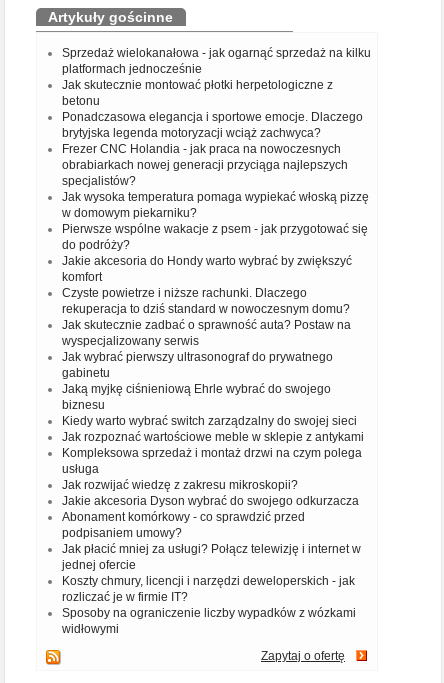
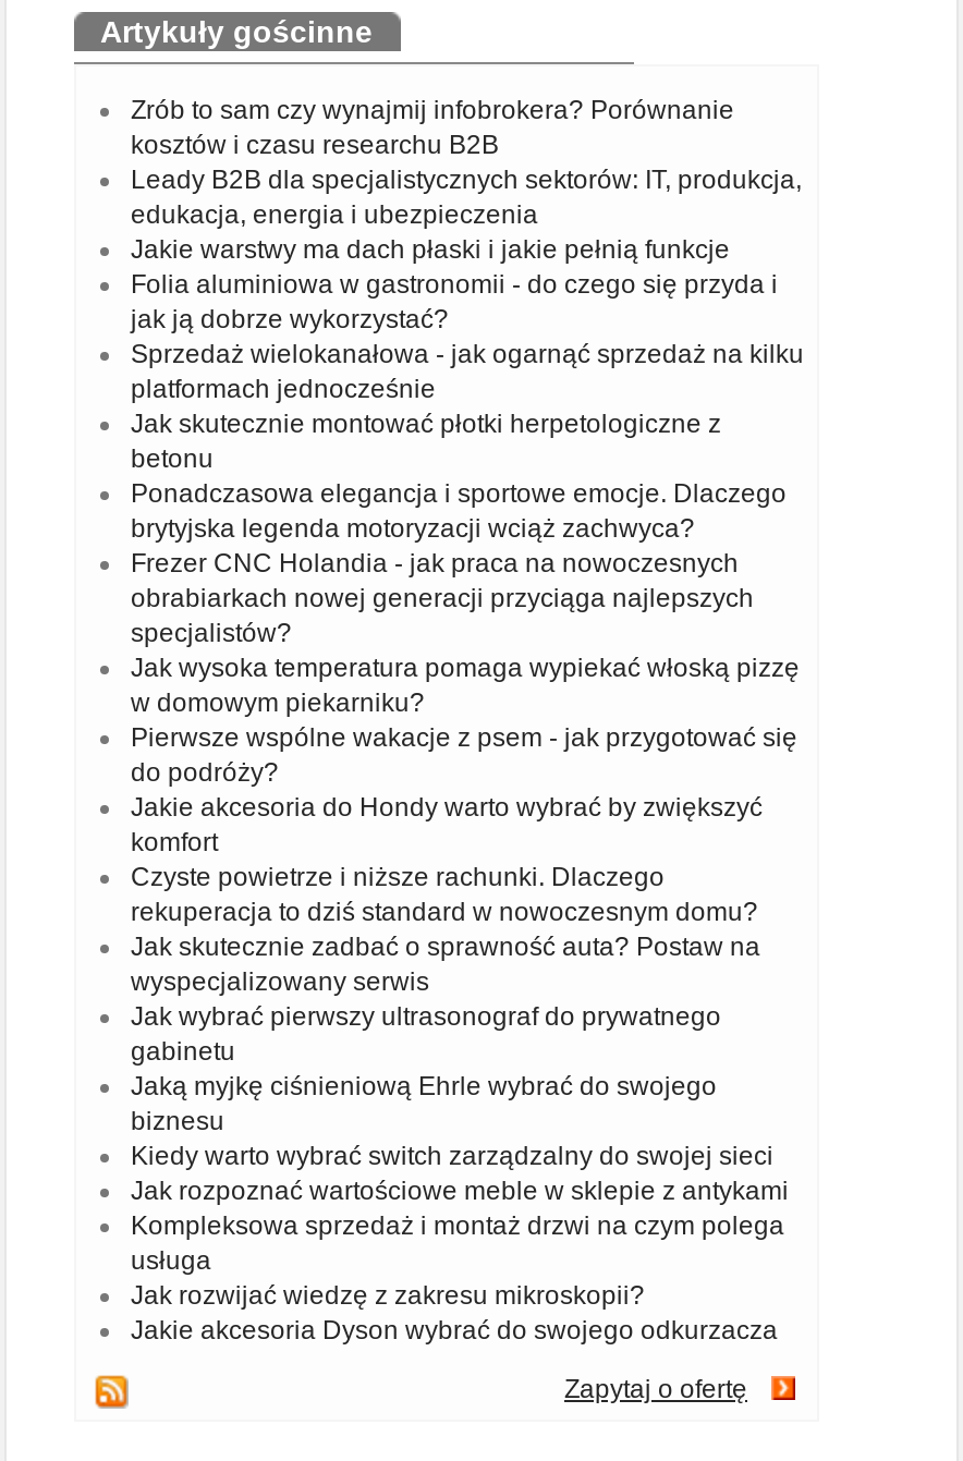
none -> [131,95,802,334] Zrób to sam czy wynajmij infobrokera? Porównanie | kosztów i czasu researchu B2B | Leady B2B dla specjalistycznych sektorów: IT, produkcja, | edukacja, energia i ubezpieczenia | Jakie warstwy ma dach płaski i jakie pełnią funkcje | Folia aluminiowa w gastronomii - do czego się przyda i | jak ją dobrze wykorzystać?
moved [62,46,371,508] -> [131,339,804,1346]: Sprzedaż wielokanałowa - jak ogarnąć sprzedaż na kilku | platformach jednocześnie | Jak skutecznie montować płotki herpetologiczne z | ... | Jak rozwijać wiedzę z zakresu mikroskopii? | Jakie akcesoria Dyson wybrać do swojego odkurzacza
[62,510,361,636] Abonament komórkowy - co sprawdzić przed | podpisaniem umowy? | Jak płacić mniej za usługi? Połącz telewizję i internet w | jednej ofercie | Koszty chmury, licencji i narzędzi deweloperskich - jak | rozliczać je w firmie IT? | Sposoby na ograniczenie liczby wypadków z wózkami | widłowymi -> none

